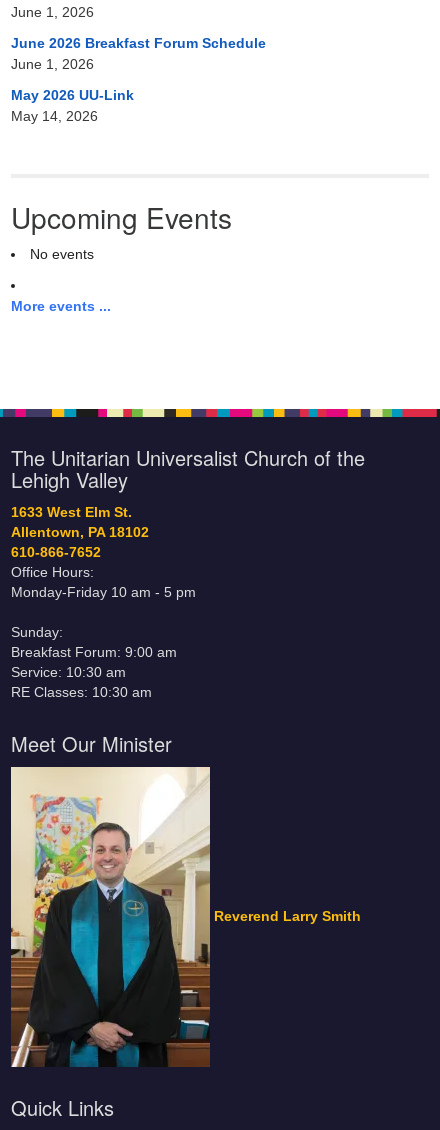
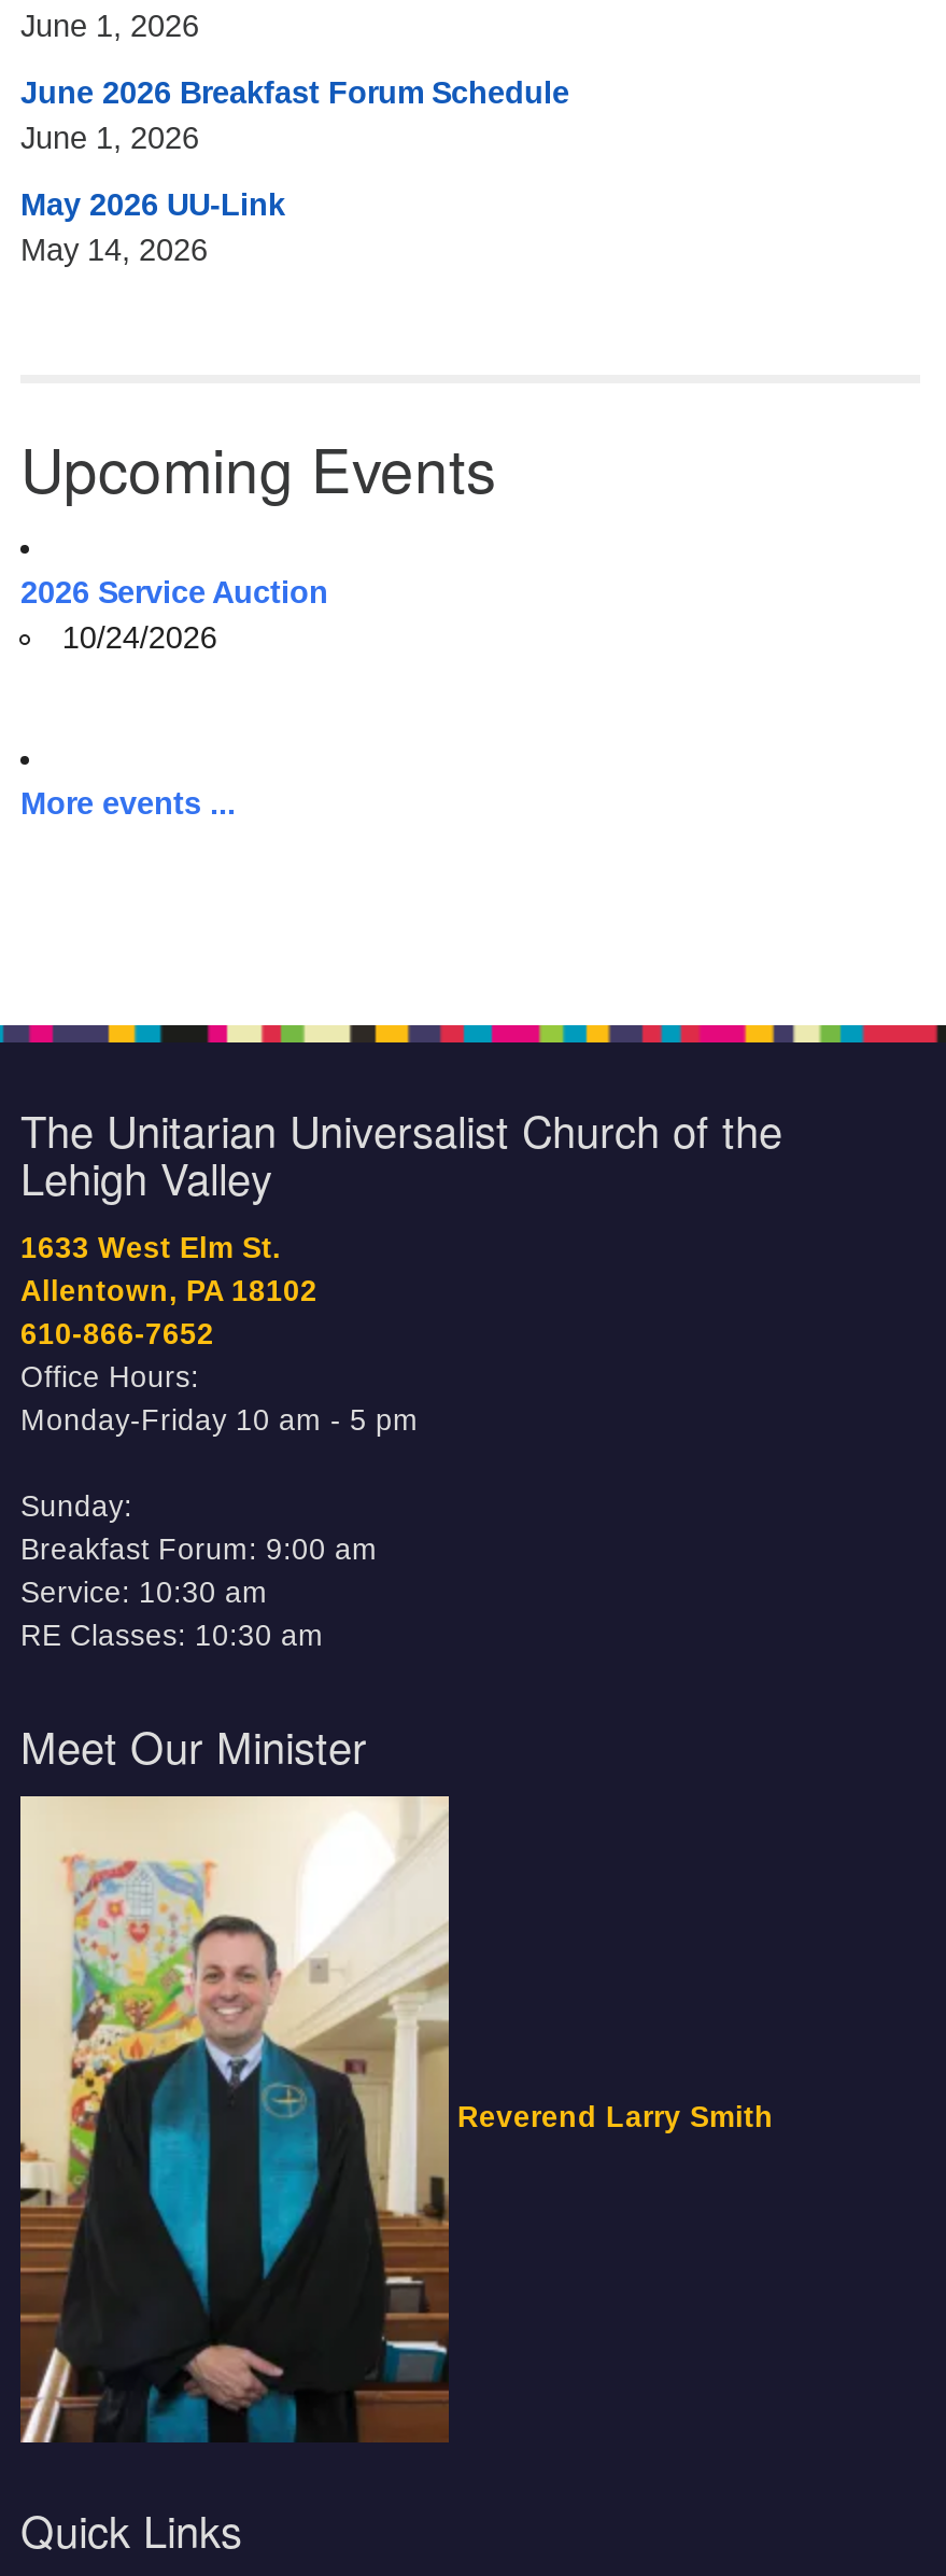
[30,246,94,262] No events -> [20,575,328,655] 2026 Service Auction | 10/24/2026

